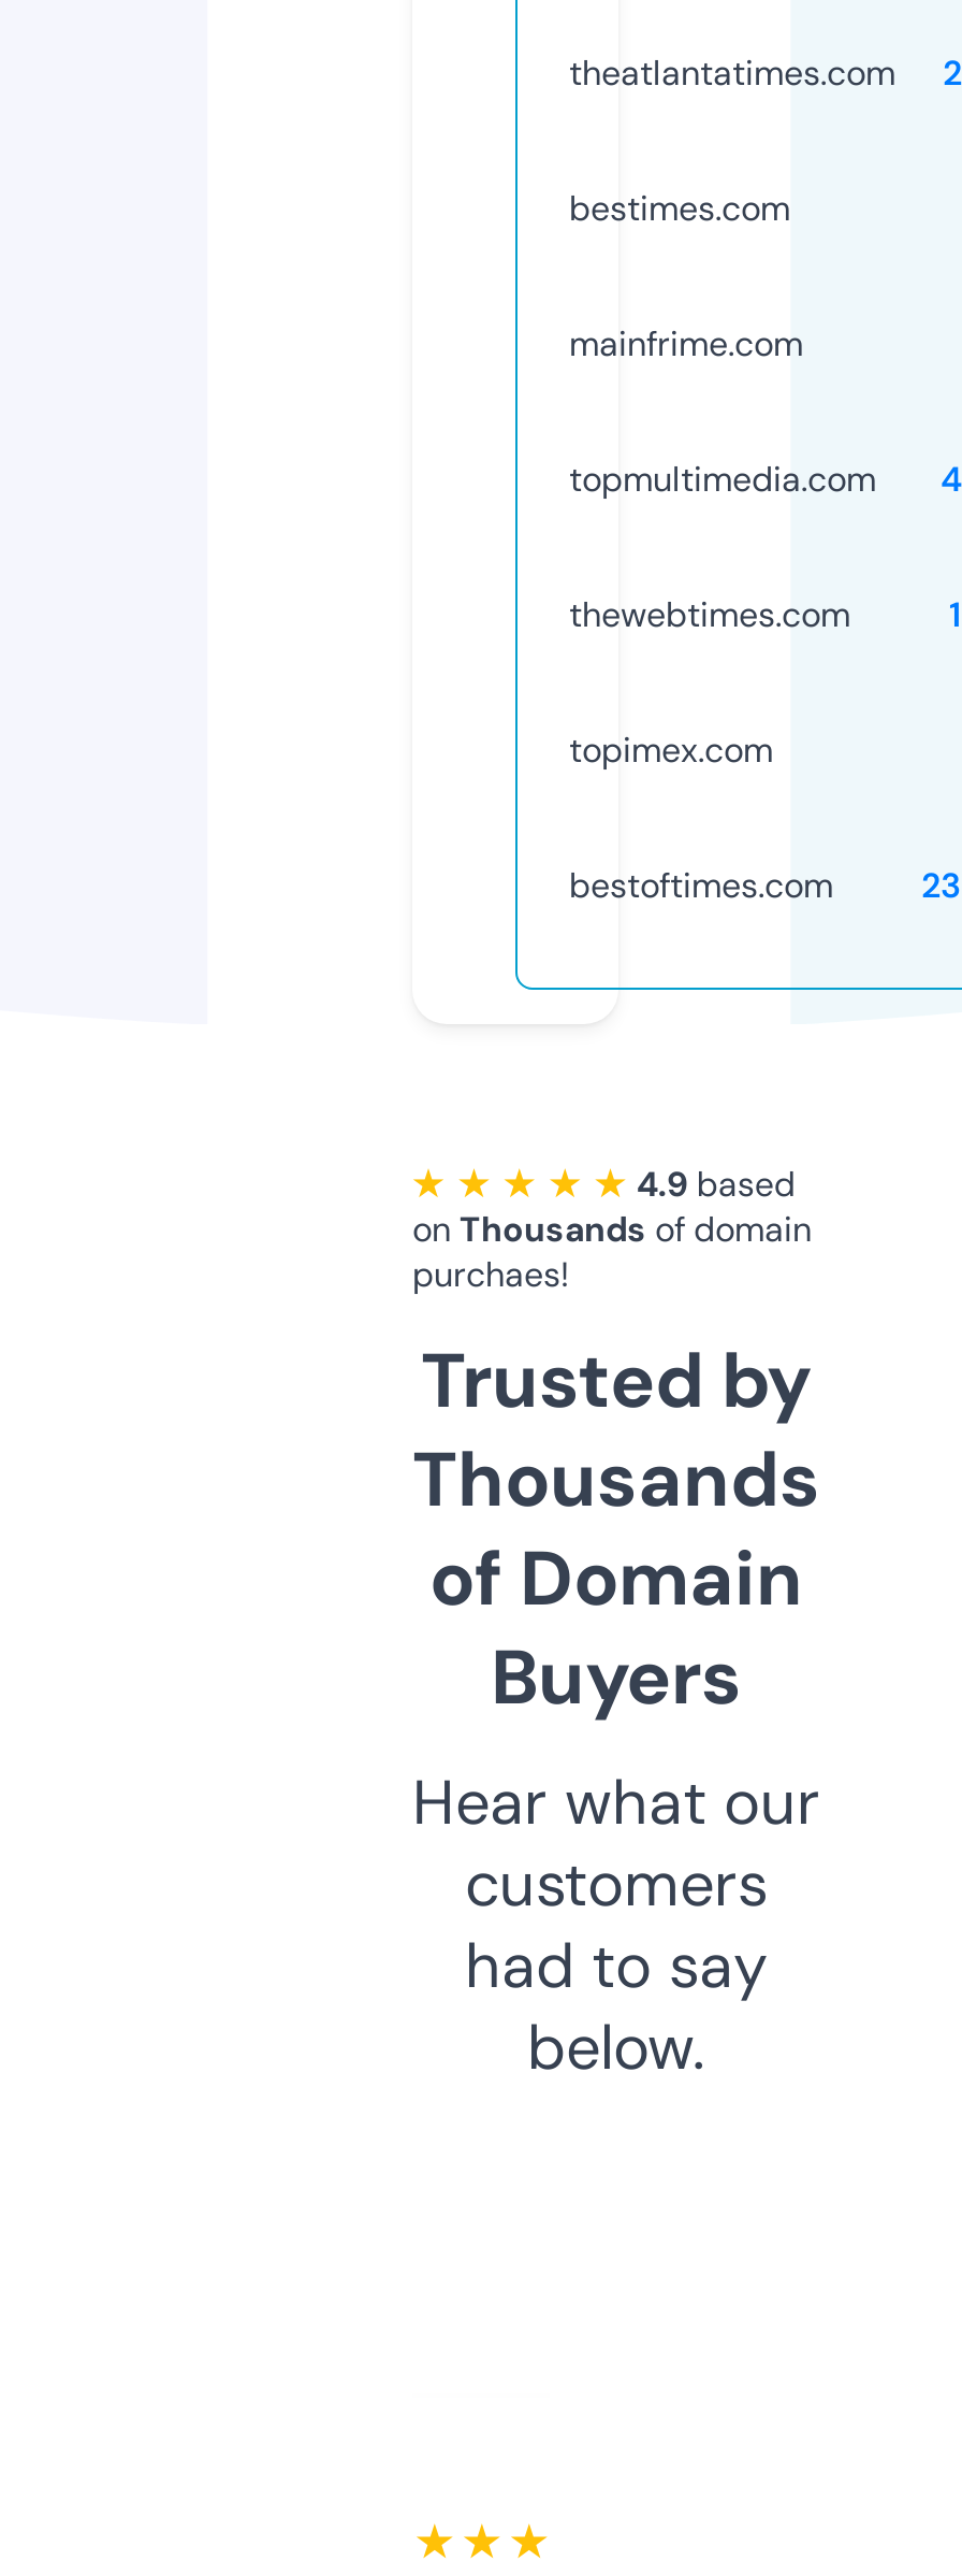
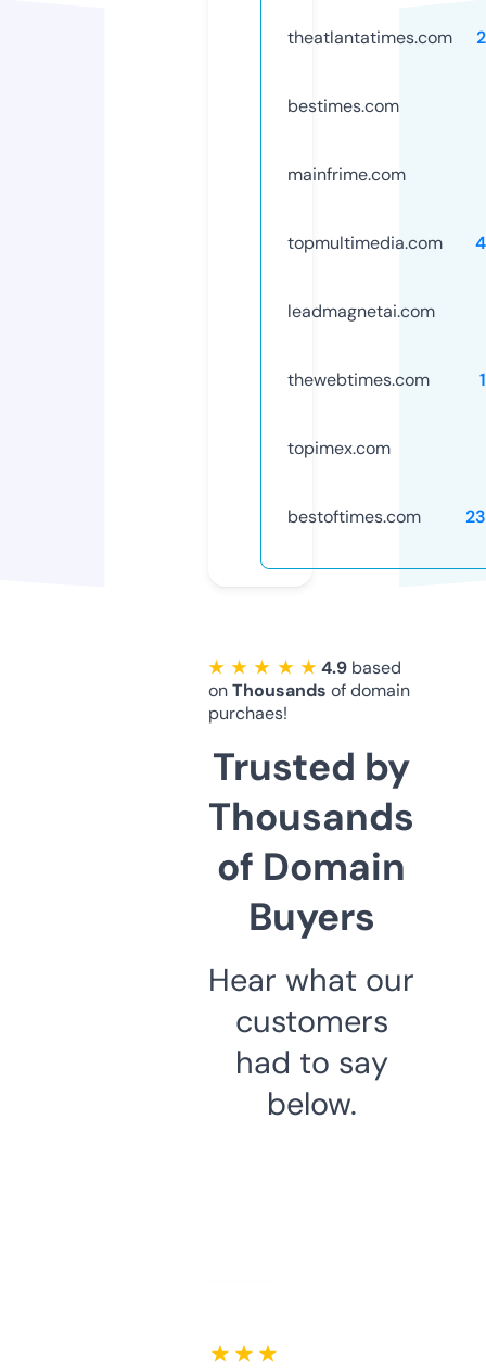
none -> [287,300,435,322] leadmagnetai.com

